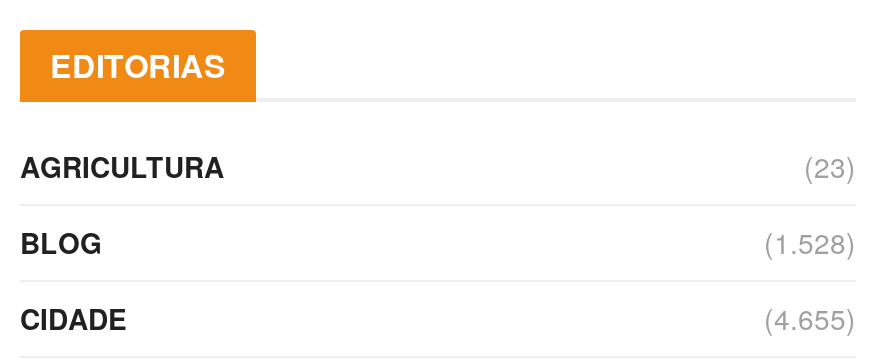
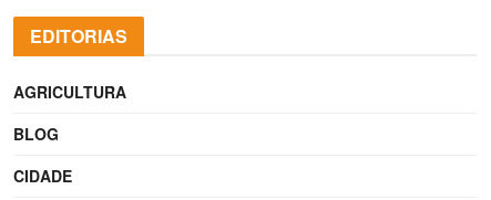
[804,146,856,186] (23) -> none
[764,222,856,262] (1.528) -> none
[764,298,856,338] (4.655) -> none

